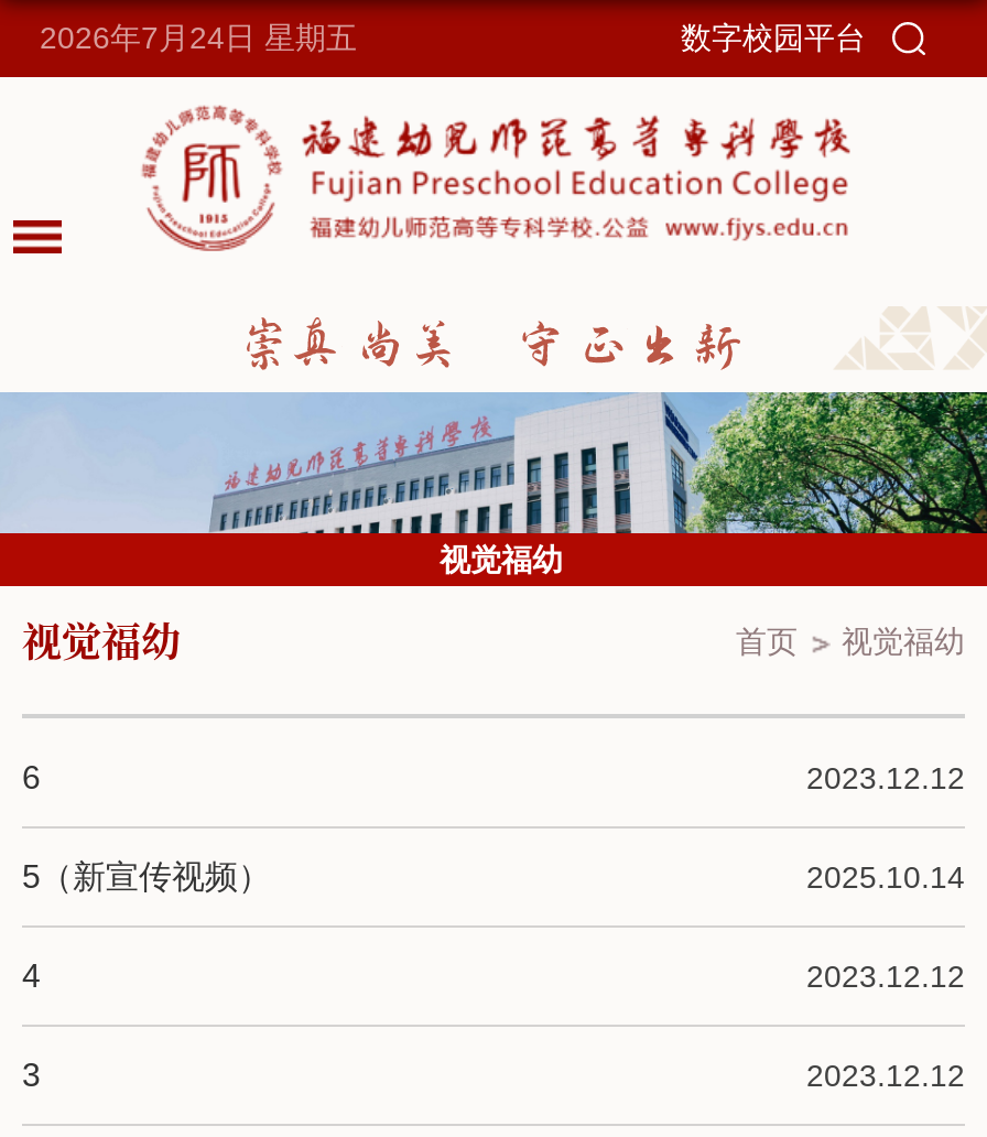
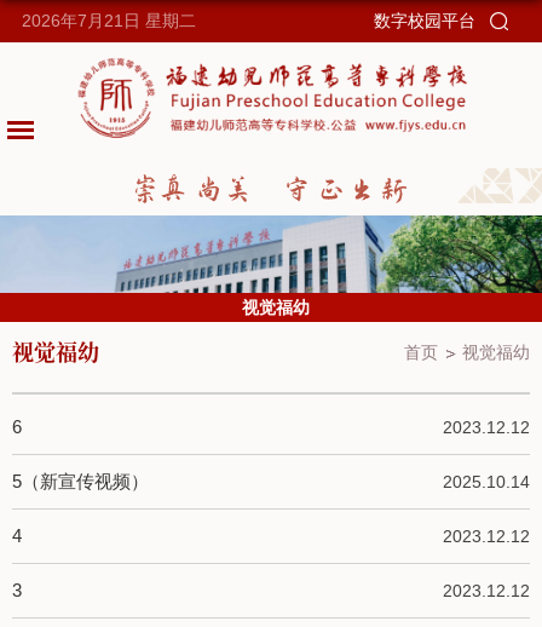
[40,20,357,55] 2026年7月24日 星期五 -> [22,11,196,30] 2026年7月21日 星期二

